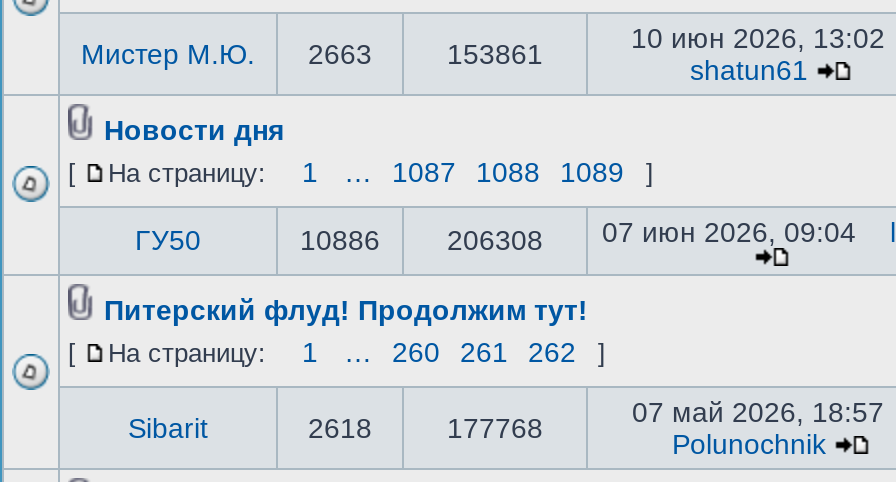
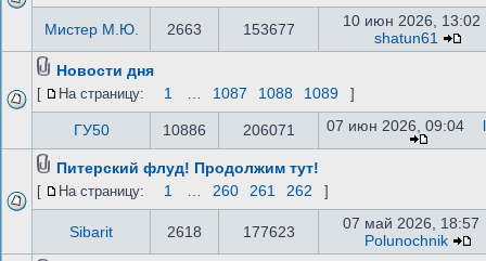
[447,38,543,70] 153861 -> [242,21,295,38] 153677
[447,224,543,256] 206308 -> [242,121,295,139] 206071
[447,412,543,444] 177768 -> [242,223,295,240] 177623

